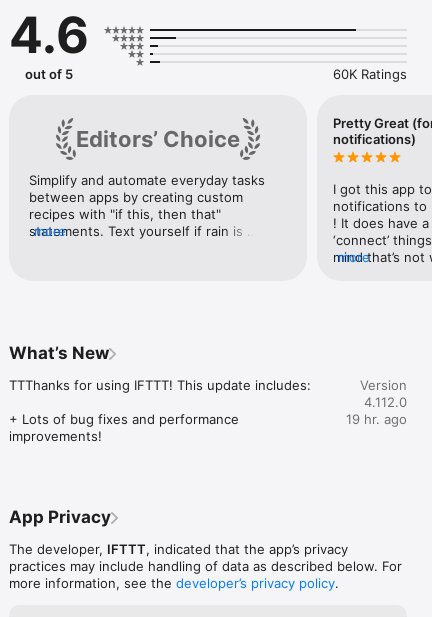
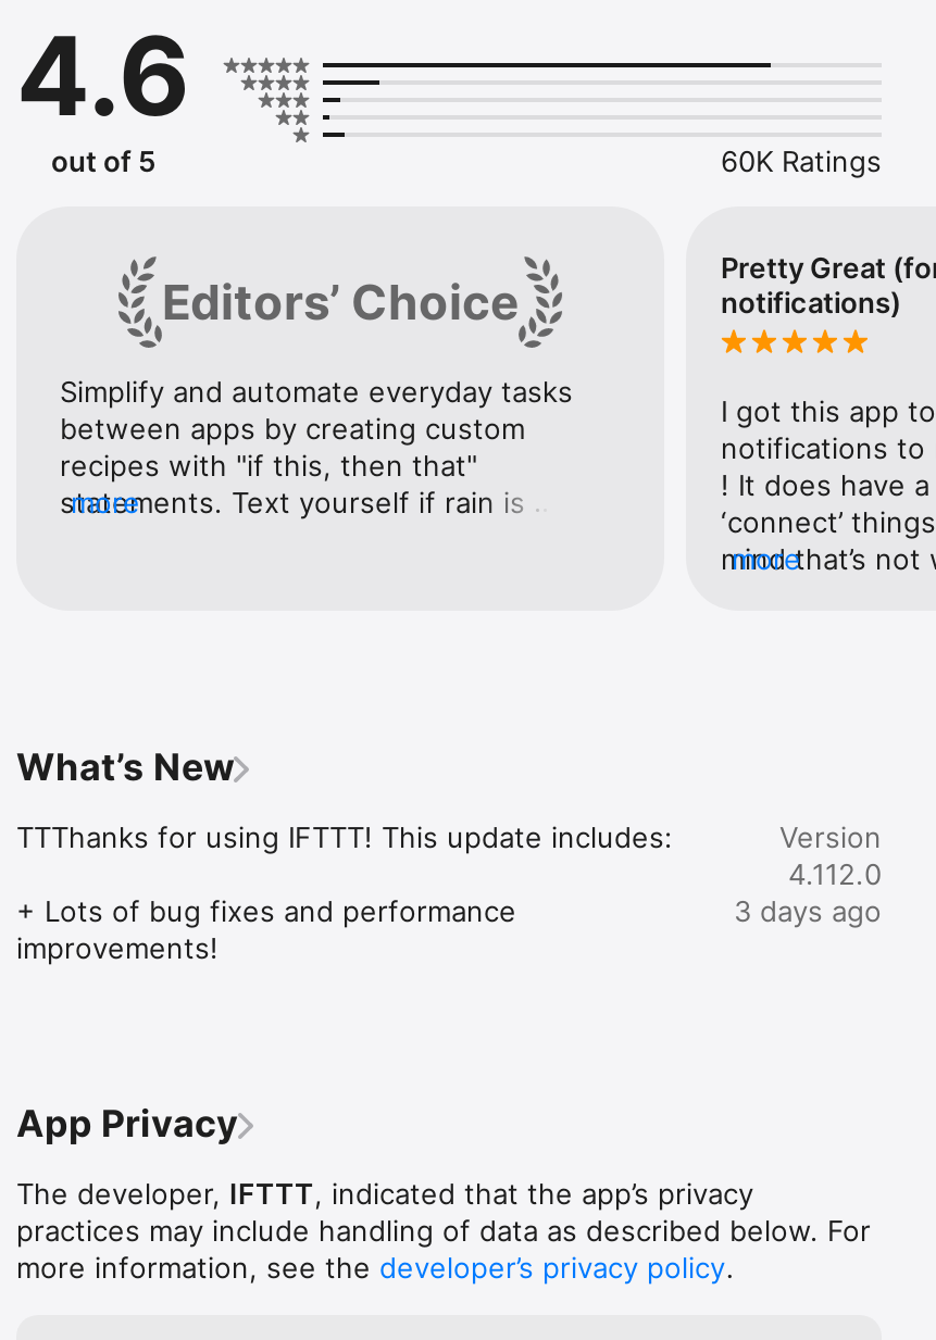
[346,411,407,427] 19 hr. ago -> [734,894,882,929] 3 days ago

